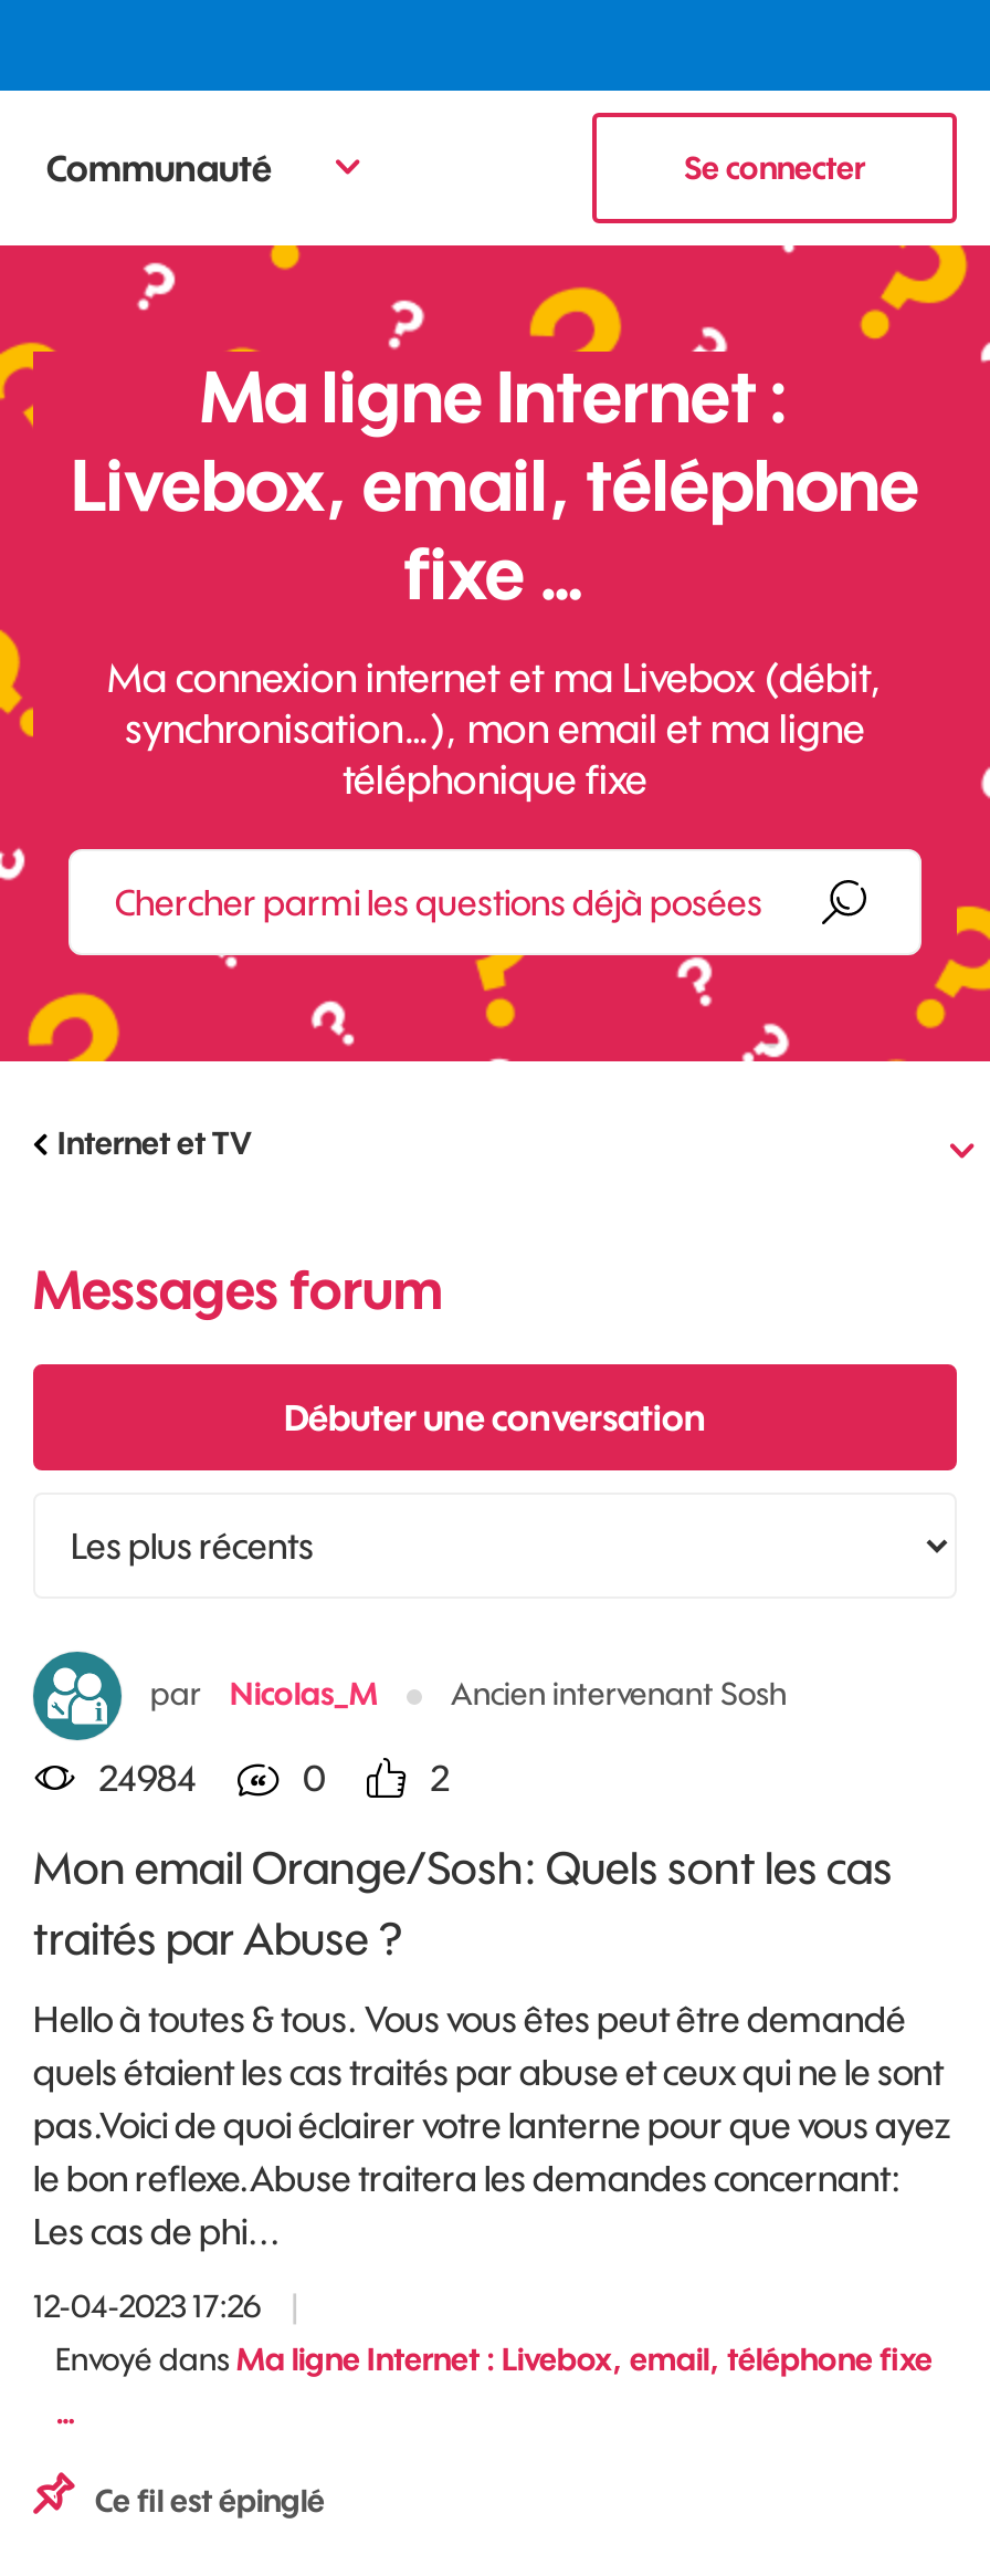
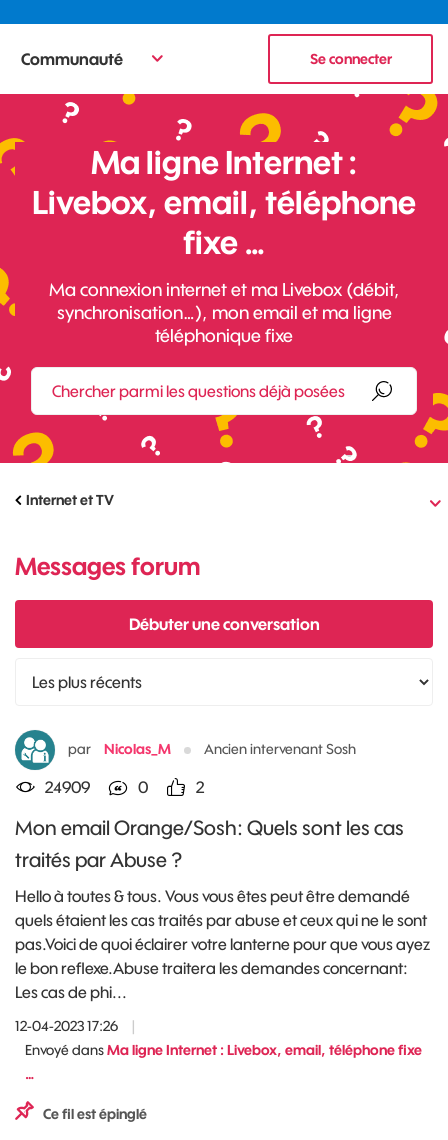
[99,1755,197,1799] 24984 -> [45,776,90,796] 24909

